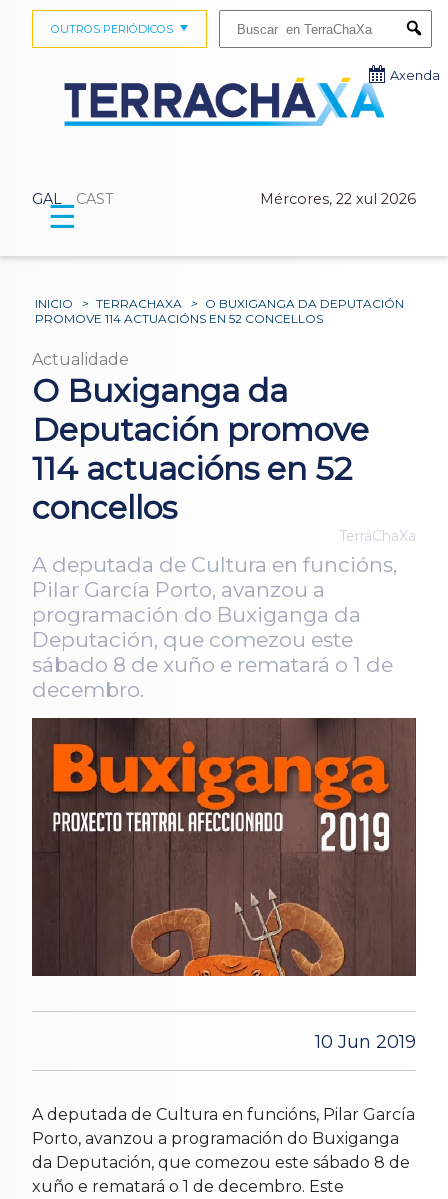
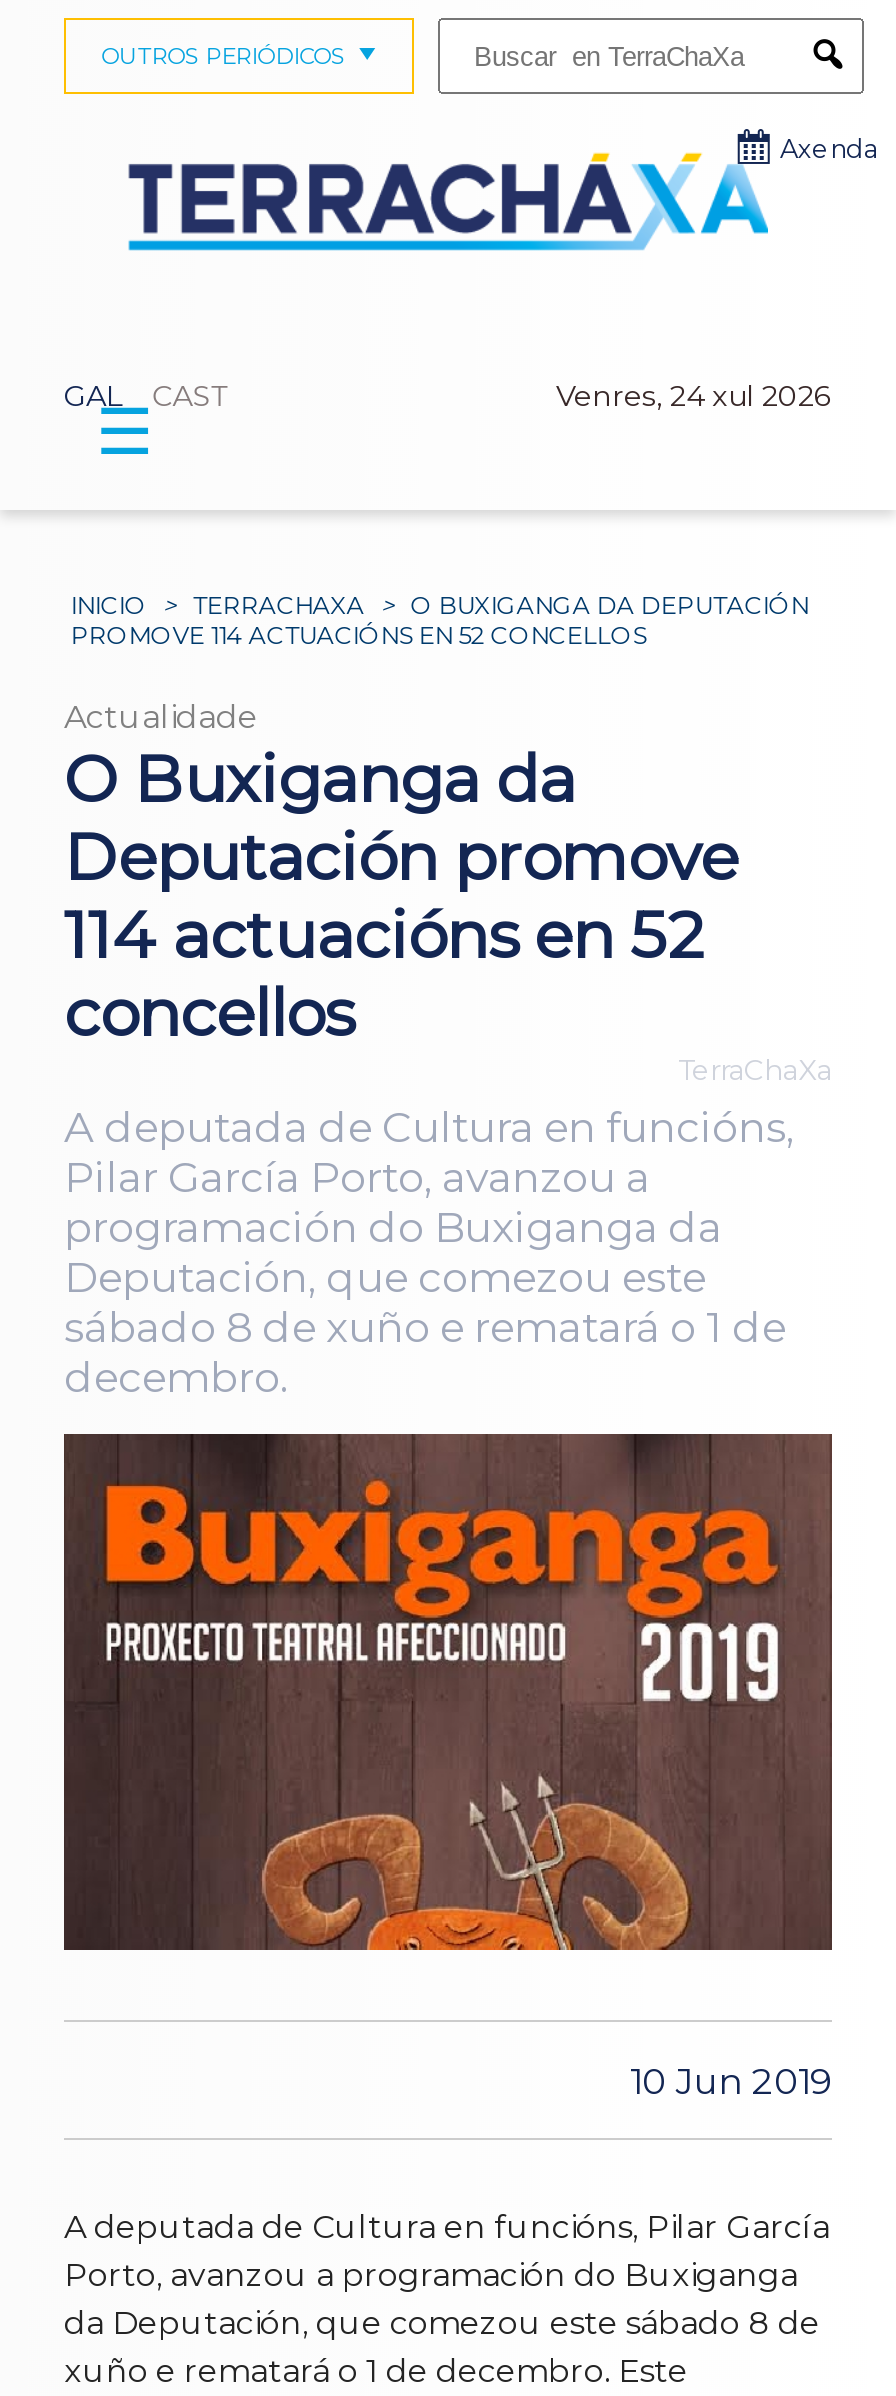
[260,190,416,208] Mércores, 22 xul 2026 -> [556,378,832,414] Venres, 24 xul 2026

